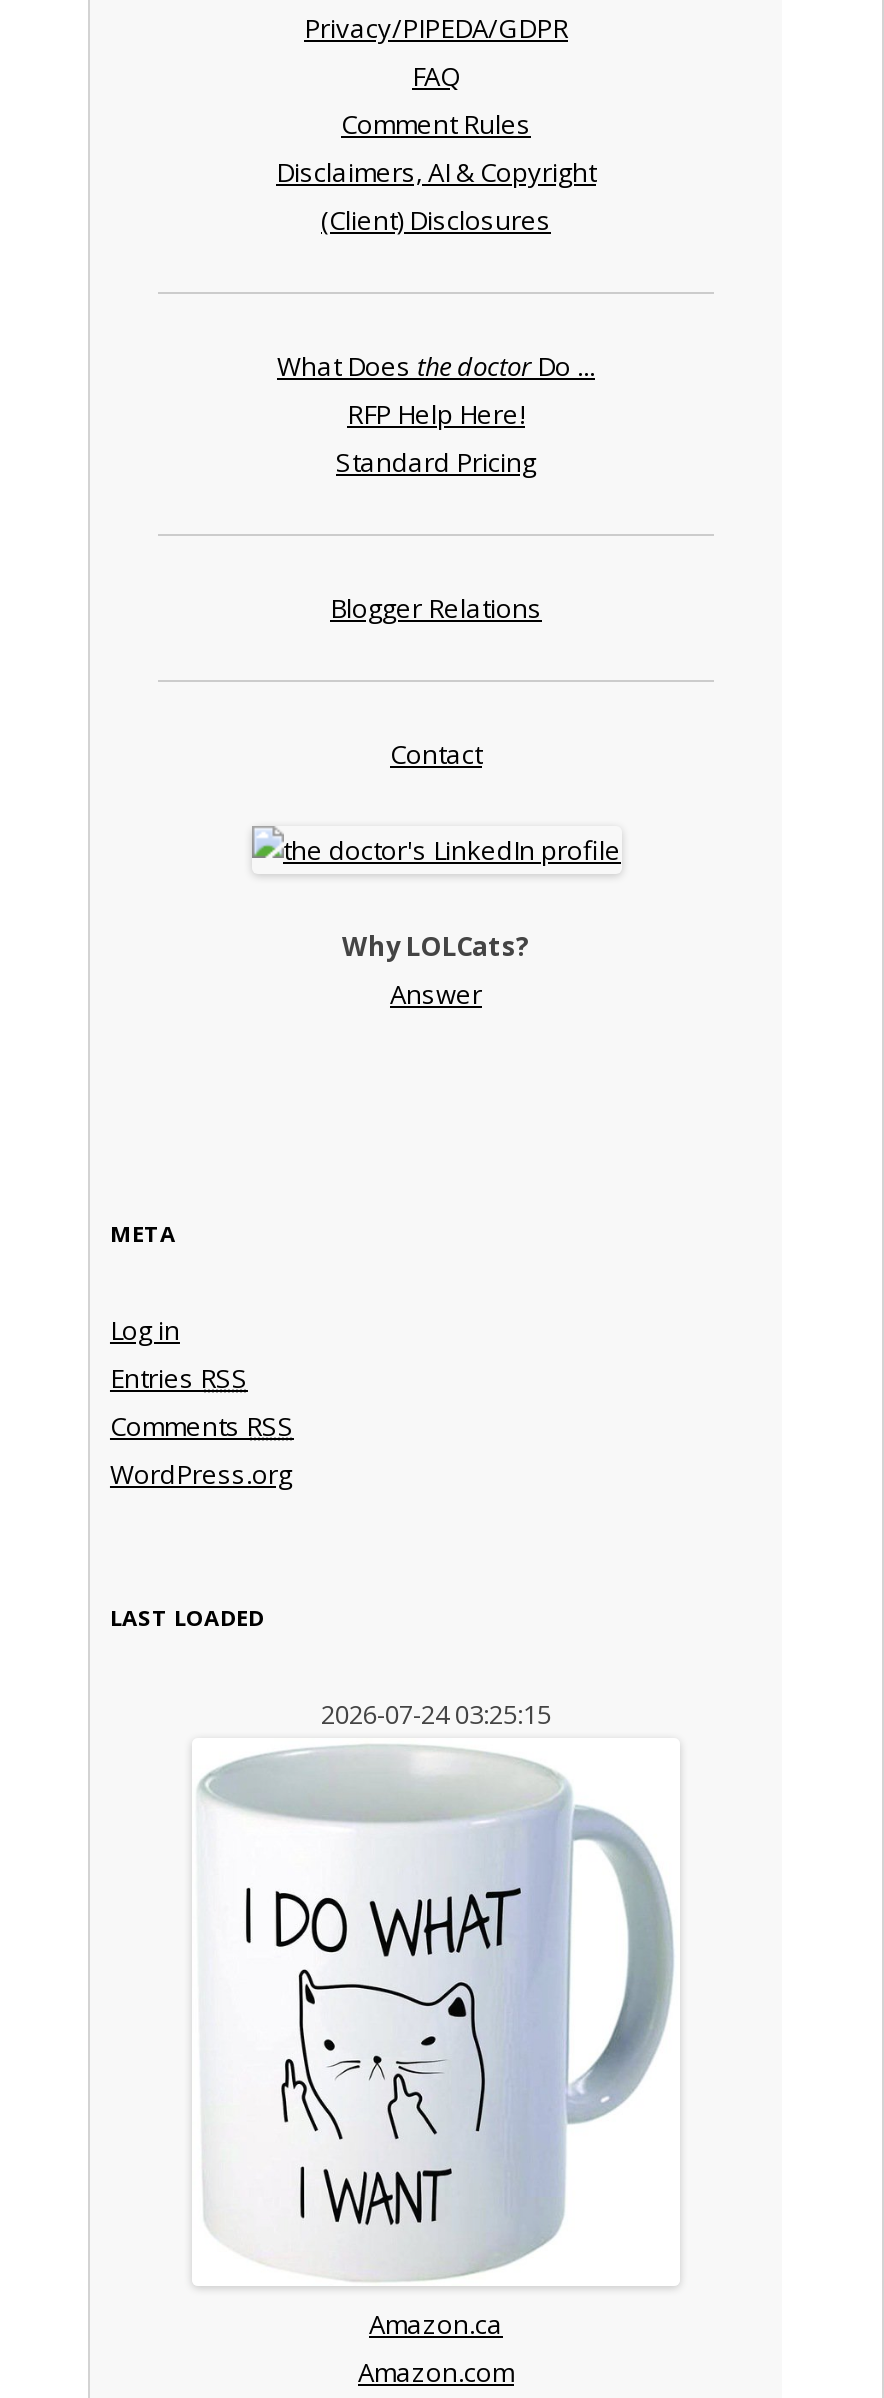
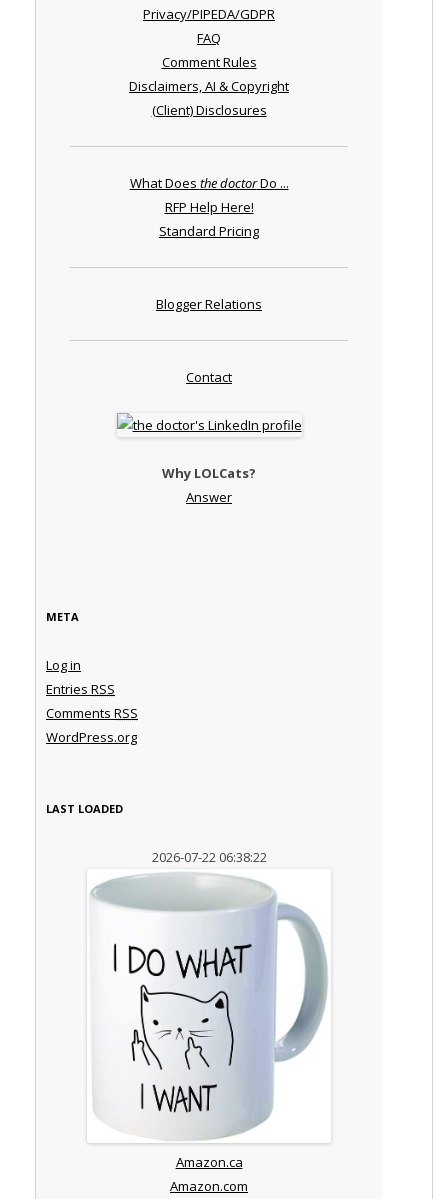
[321,1695,551,1731] 2026-07-24 03:25:15 -> [151,848,266,866] 2026-07-22 06:38:22

